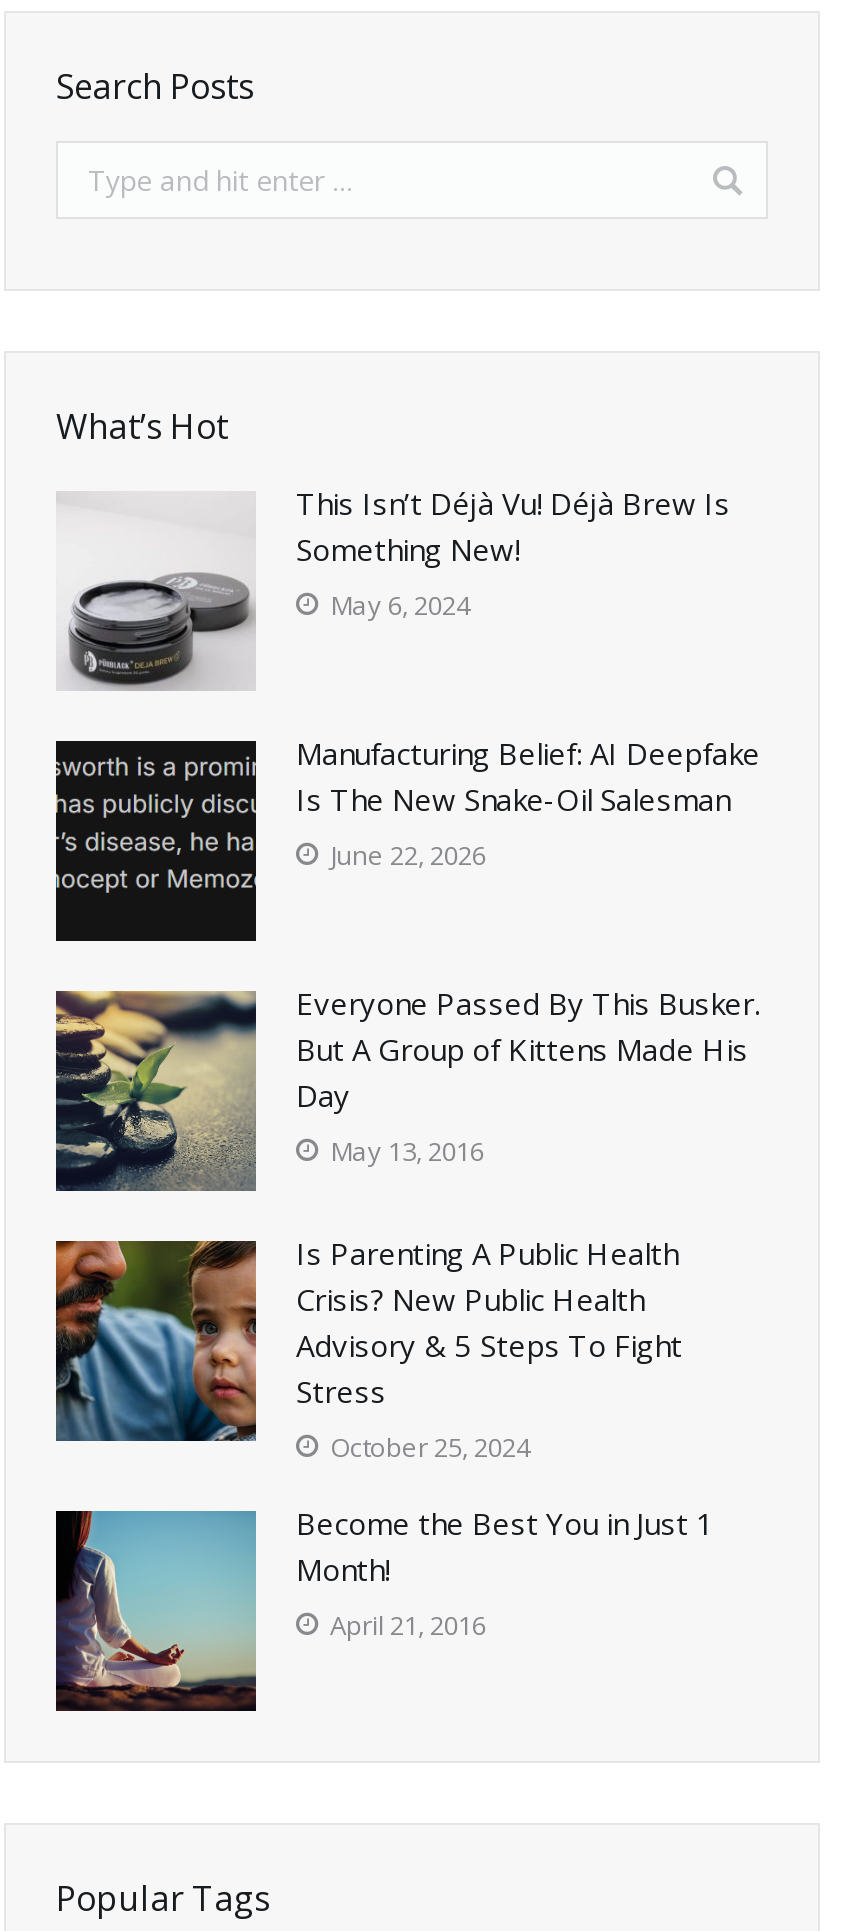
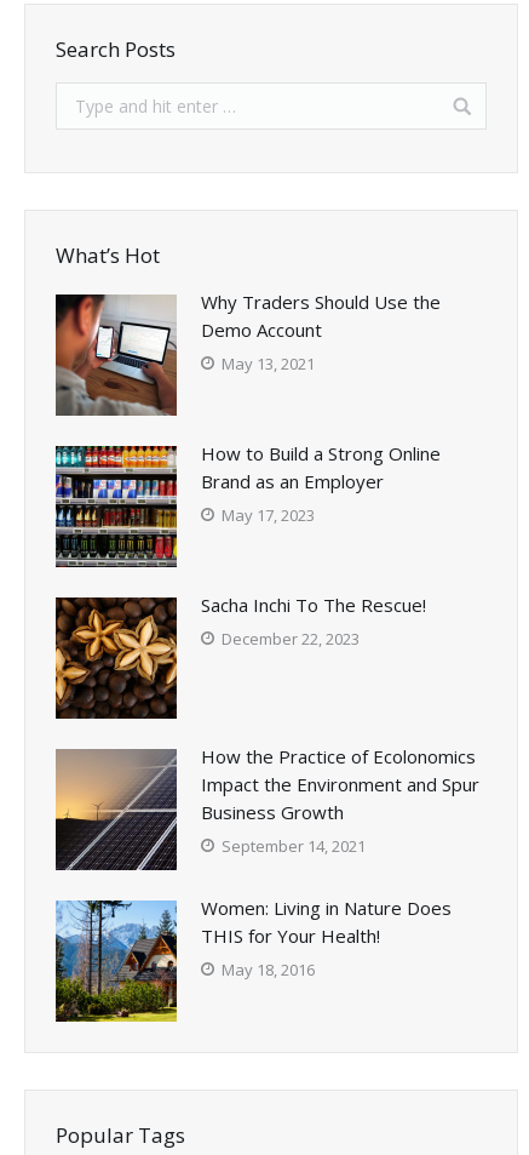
[56,482,730,691] [image] | This Isn’t Déjà Vu! Déjà Brew Is | Something New! | May 6, 2024 -> [54,289,441,417] [image] | Why Traders Should Use the | Demo Account | May 13, 2021
[54,732,760,939] [image] | Manufacturing Belief: AI Deepfake | Is The New Snake-Oil Salesman | June 22, 2026 -> [54,441,441,567] [image] | How to Build a Strong Online | Brand as an Employer | May 17, 2023
[54,982,760,1193] [image] | Everyone Passed By This Busker. | But A Group of Kittens Made His | Day | May 13, 2016 -> [54,592,426,720] [image] | Sacha Inchi To The Rescue! | December 22, 2023
[54,1232,682,1464] [image] | Is Parenting A Public Health | Crisis? New Public Health | Advisory & 5 Steps To Fight | Stress | October 25, 2024 -> [54,744,479,870] [image] | How the Practice of Ecolonomics | Impact the Environment and Spur | Business Growth | September 14, 2021
[54,1502,714,1713] [image] | Become the Best You in Just 1 | Month! | April 21, 2016 -> [54,895,452,1023] [image] | Women: Living in Nature Does | THIS for Your Health! | May 18, 2016

